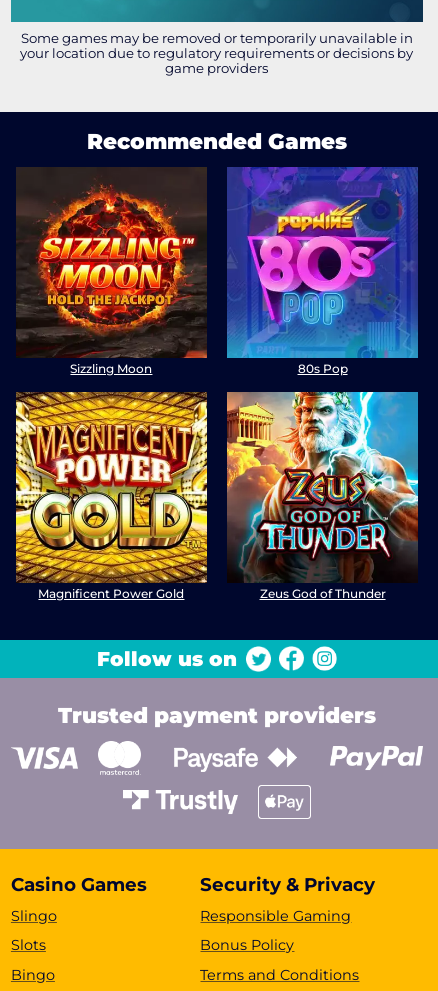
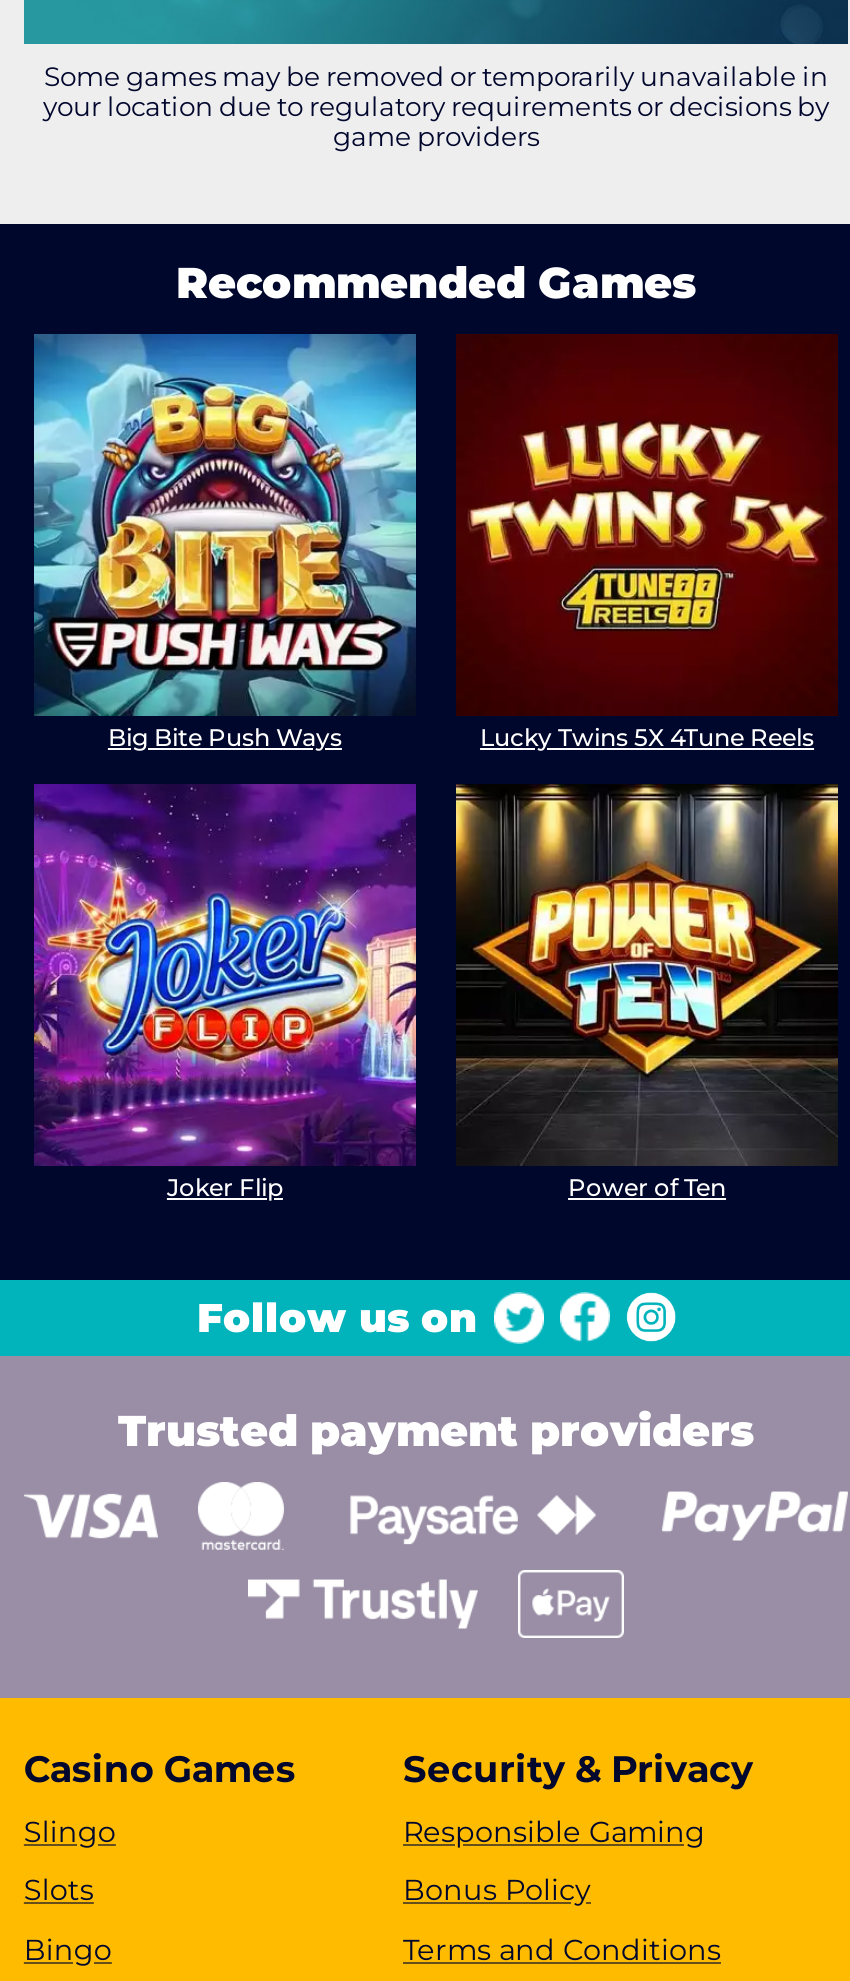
[16,167,208,359] [image] -> [32,332,418,718] [image]
[70,166,419,376] [image] | Sizzling Moon | 80s Pop -> [108,334,838,751] [image] | Big Bite Push Ways | Lucky Twins 5X 4Tune Reels
[15,391,385,601] [image] | Magnificent Power Gold | Zeus God of Thunder -> [32,782,726,1201] [image] | Joker Flip | Power of Ten
[226,391,419,580] [image] -> [454,784,840,1162] [image]

